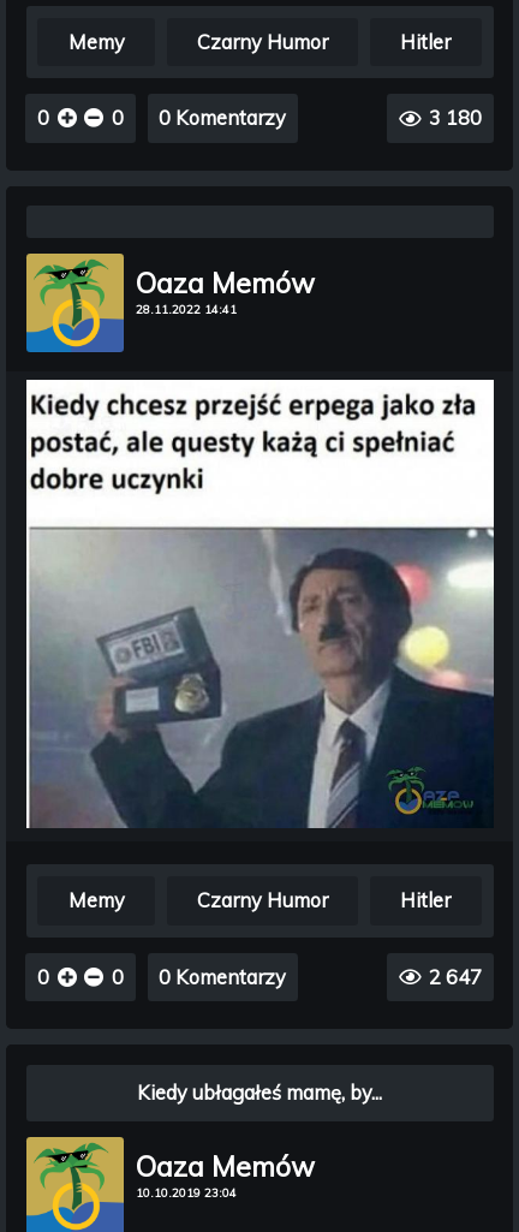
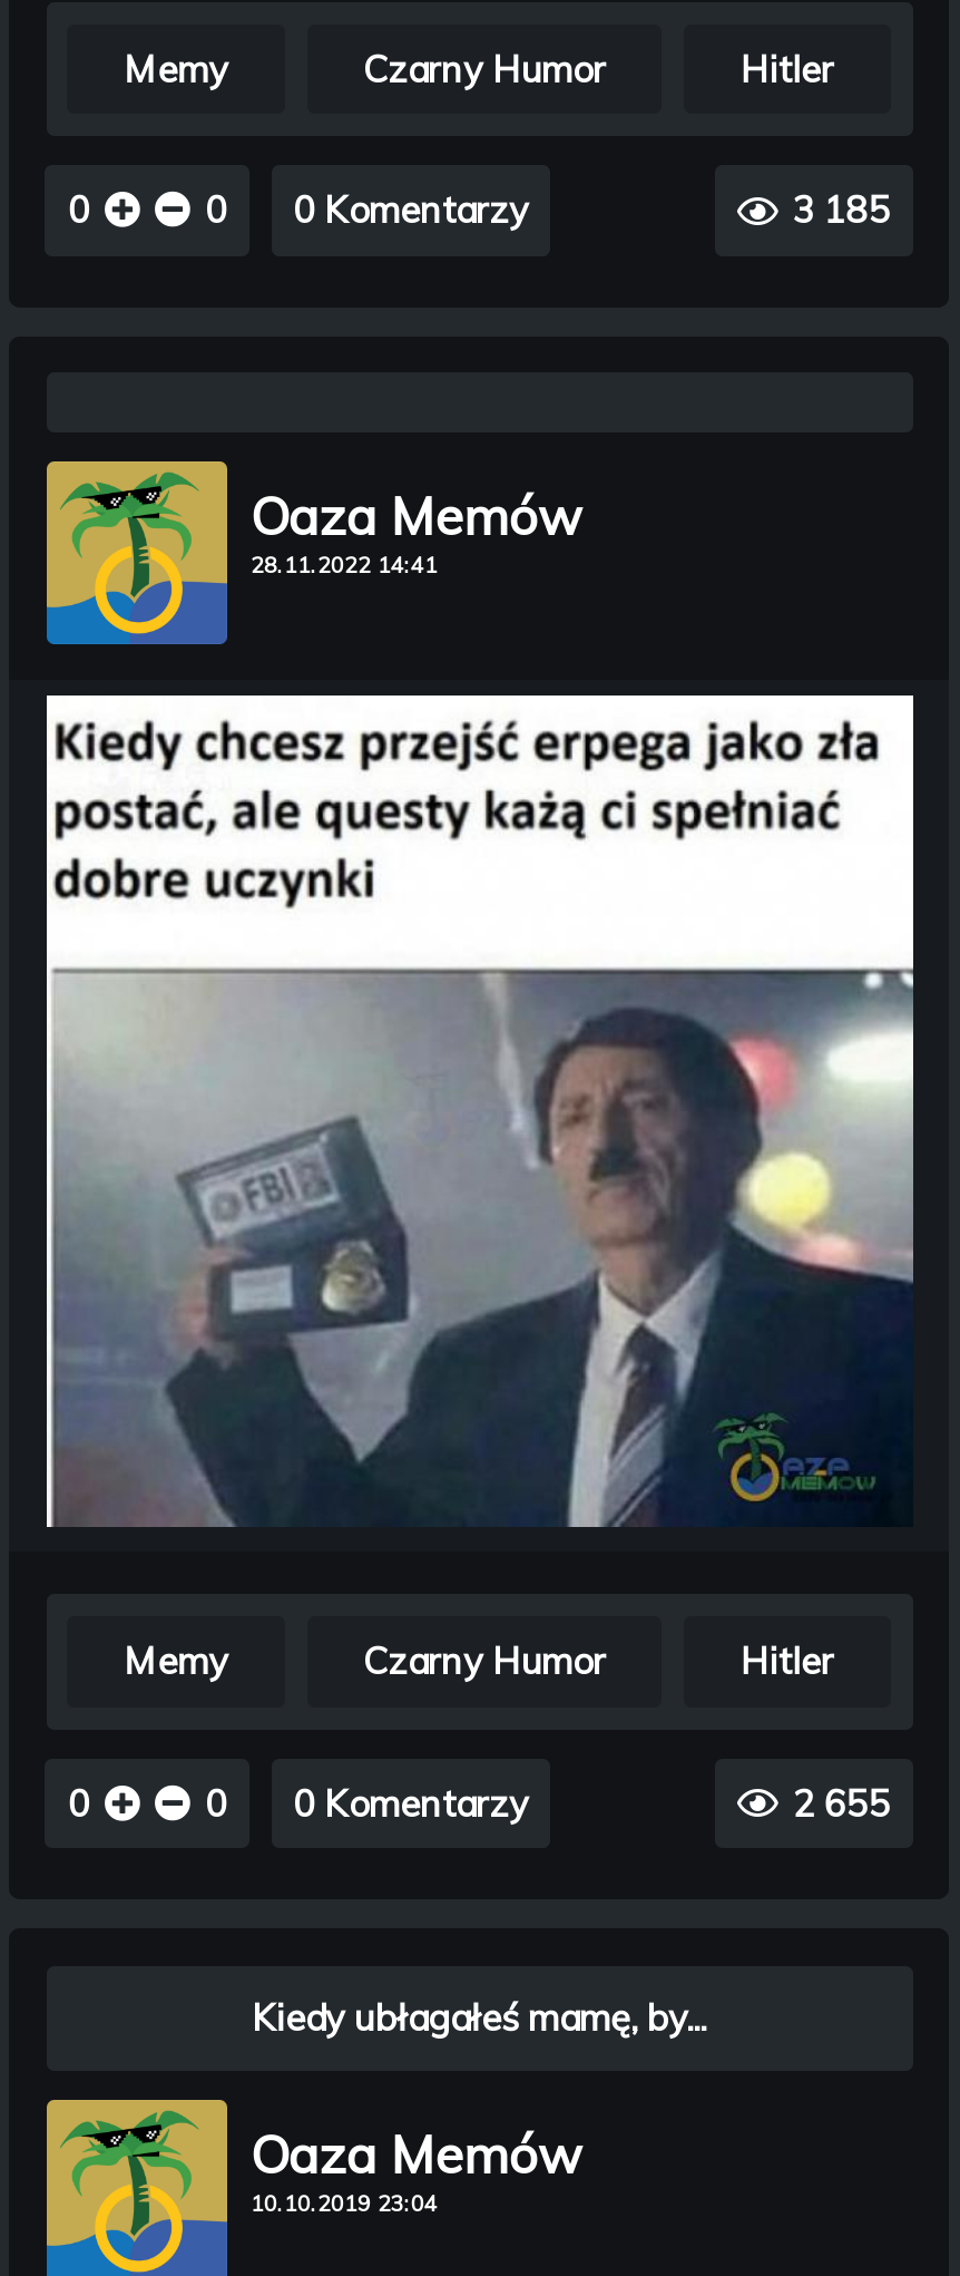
[429,106,481,130] 3 180 -> [792,187,890,232] 3 185
[429,965,481,989] 2 647 -> [792,1780,890,1825] 2 655

